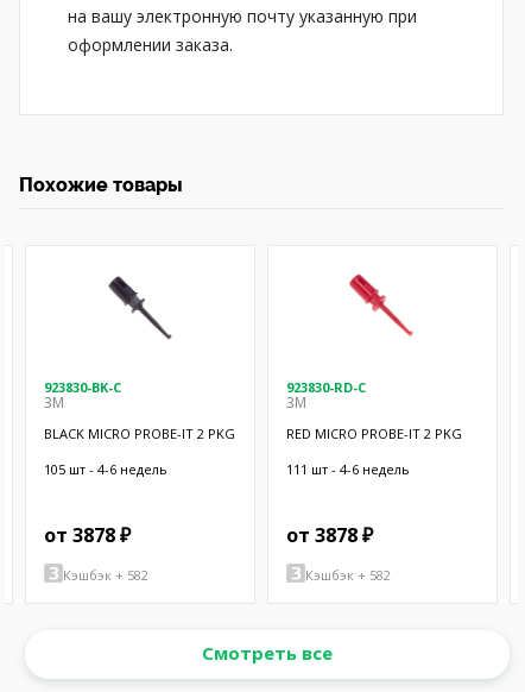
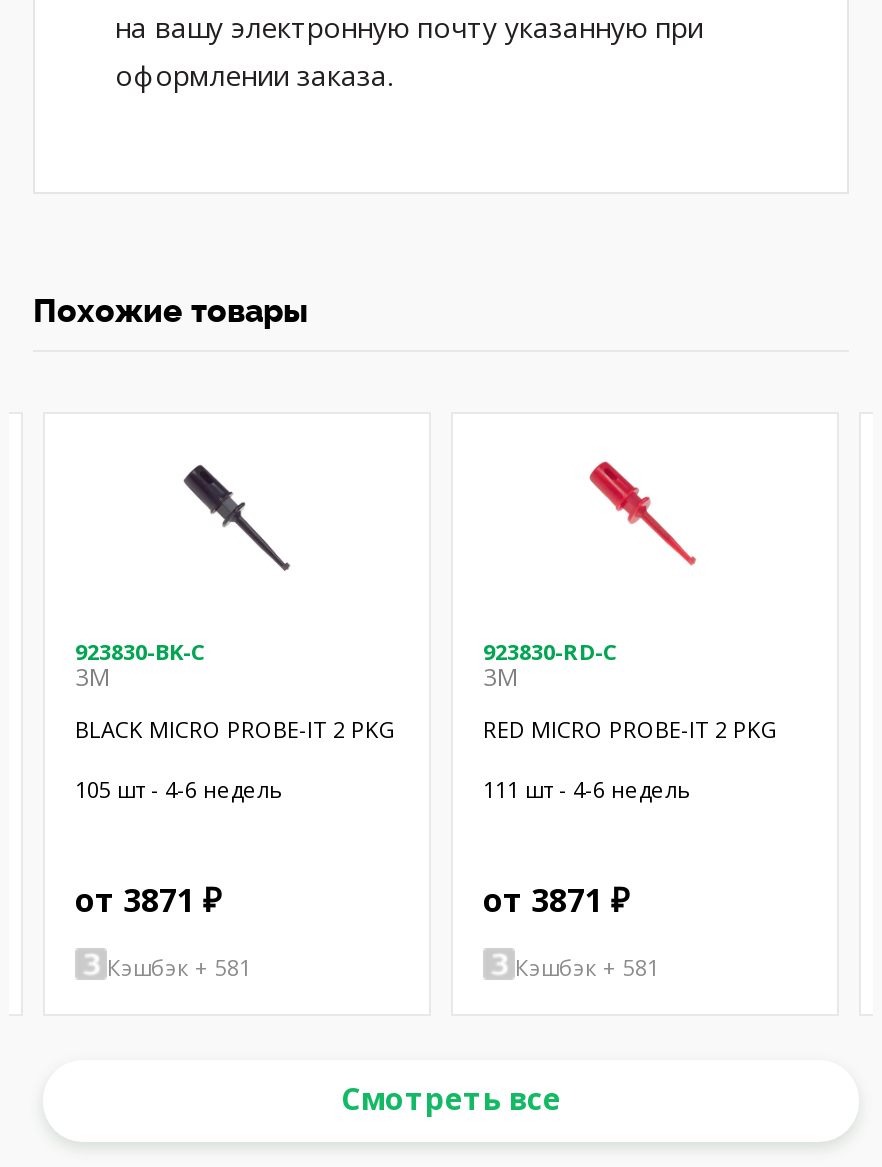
[44,522,131,548] от 3878 ₽ -> [75,878,221,922] от 3871 ₽
[286,522,373,548] от 3878 ₽ -> [483,878,629,922] от 3871 ₽
[63,565,148,583] Кэшбэк + 582 -> [107,951,251,981] Кэшбэк + 581
[305,565,391,583] Кэшбэк + 582 -> [515,951,659,981] Кэшбэк + 581

